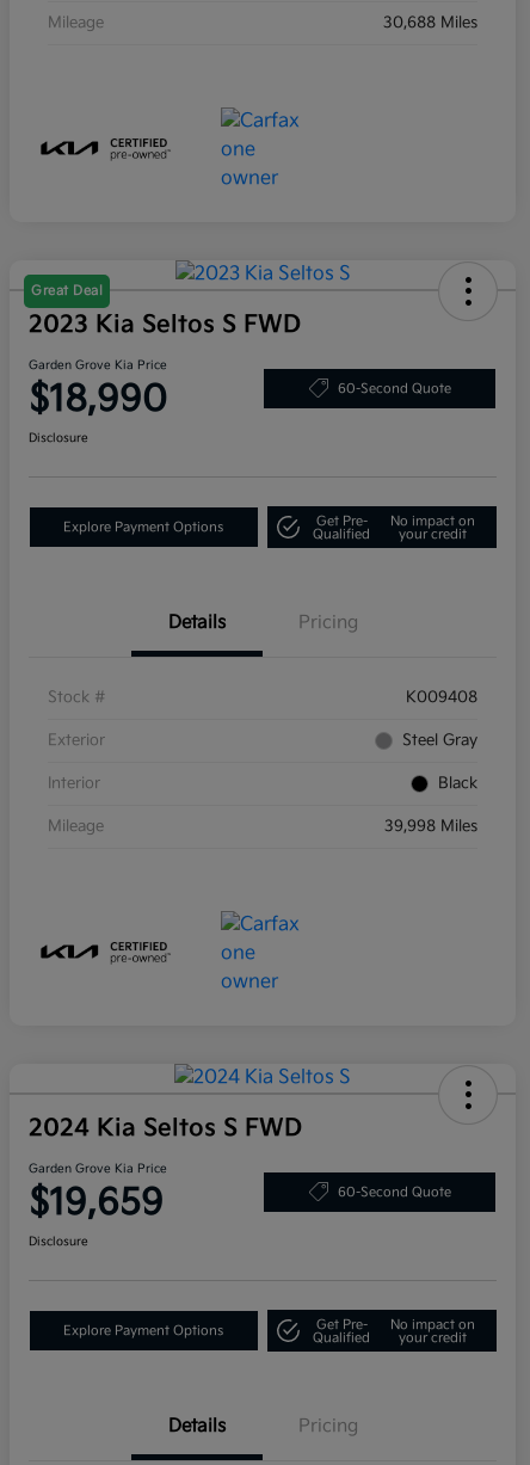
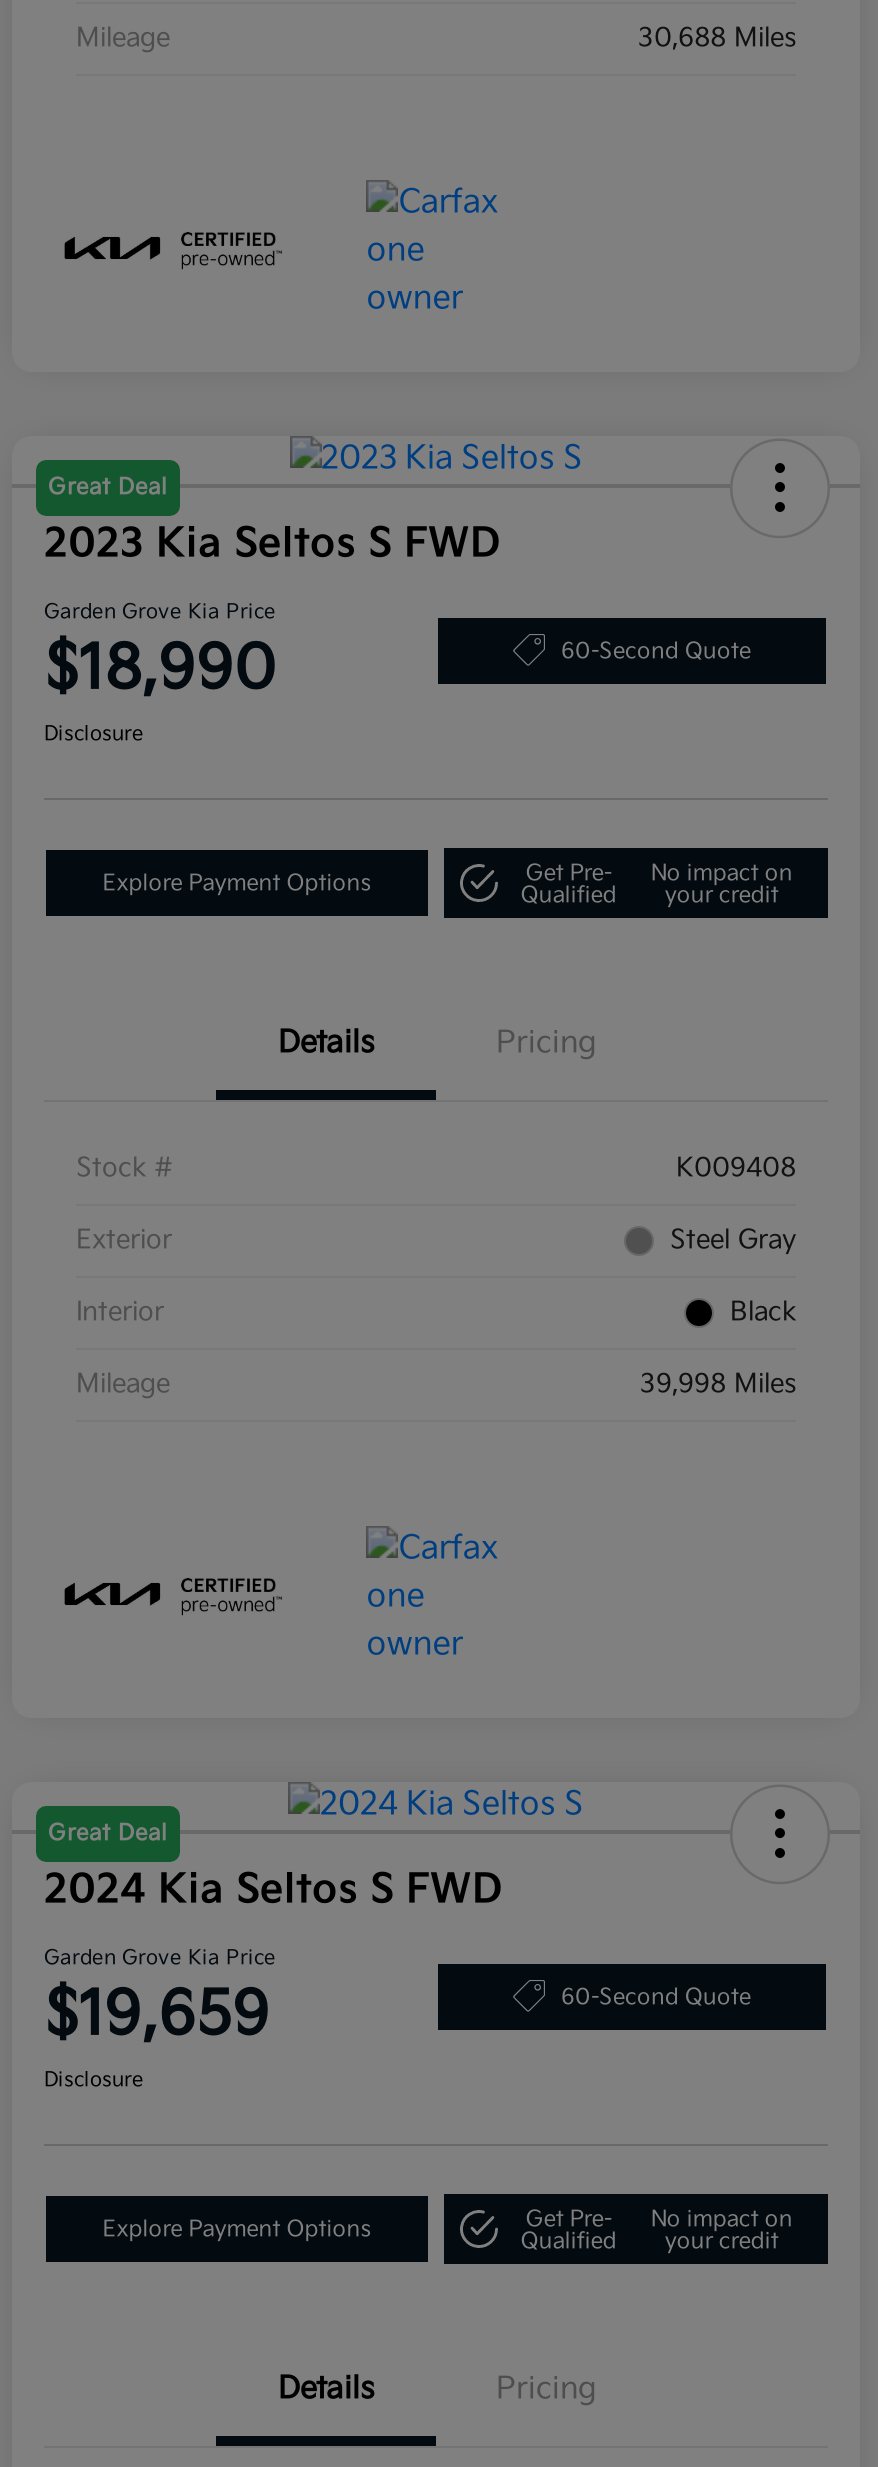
none -> [48,1820,168,1846] Great Deal

